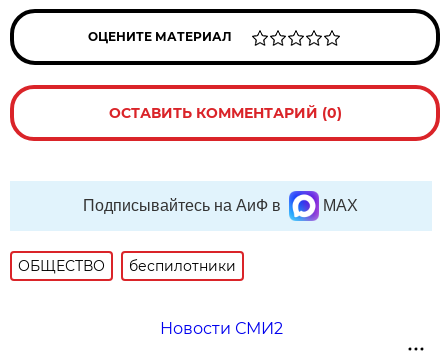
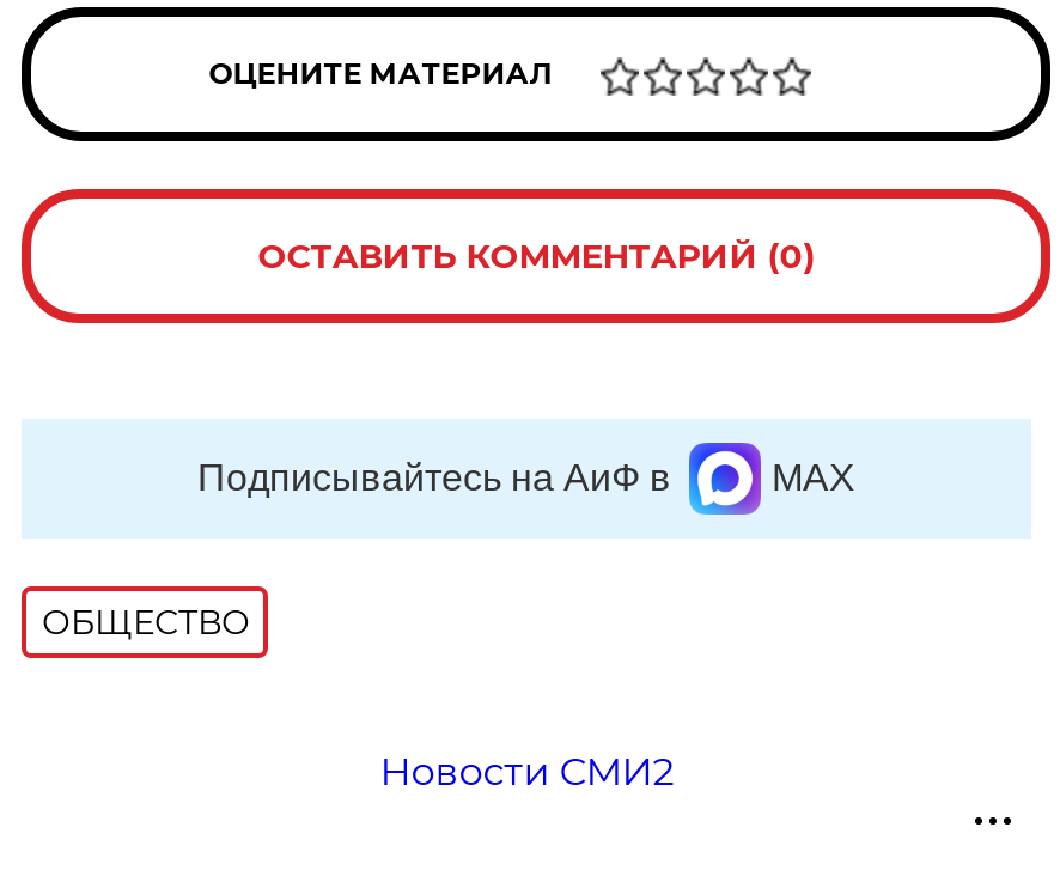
[129,257,236,275] беспилотники -> none

